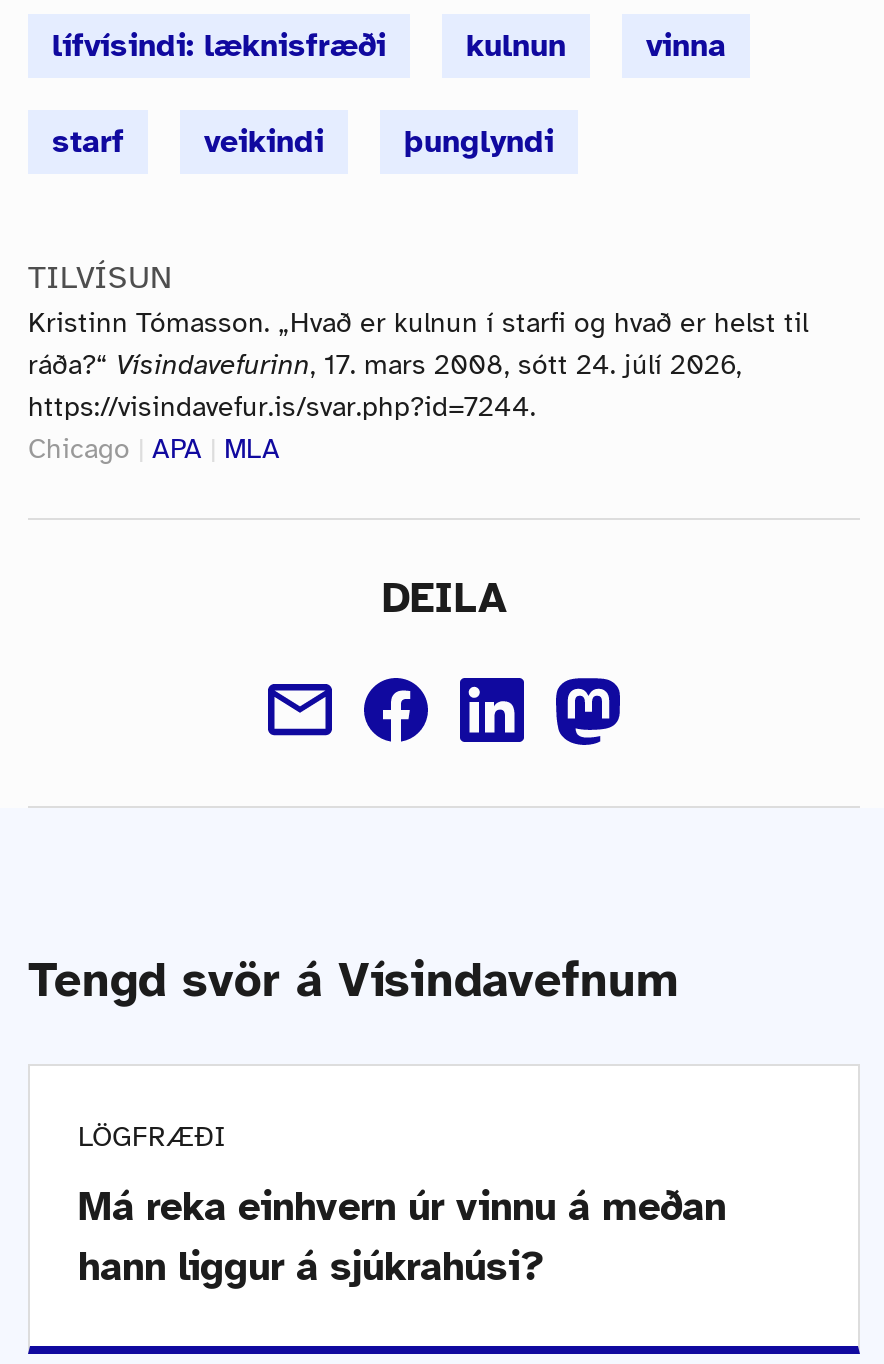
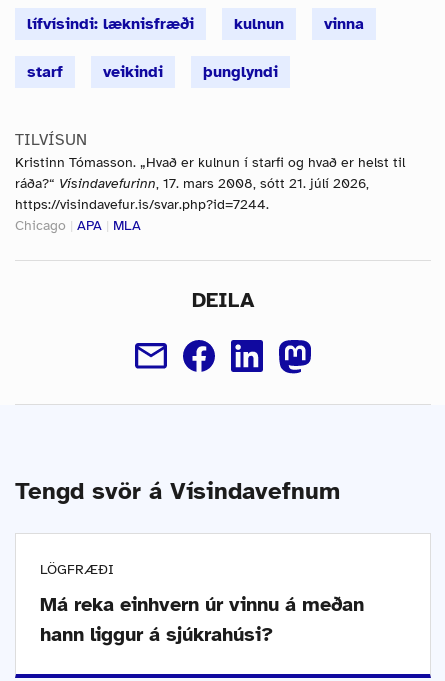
[28,348,742,382] ráða?“Vísindavefurinn, 17. mars 2008, sótt 24. júlí 2026, -> [15,175,369,192] ráða?“Vísindavefurinn, 17. mars 2008, sótt 21. júlí 2026,

